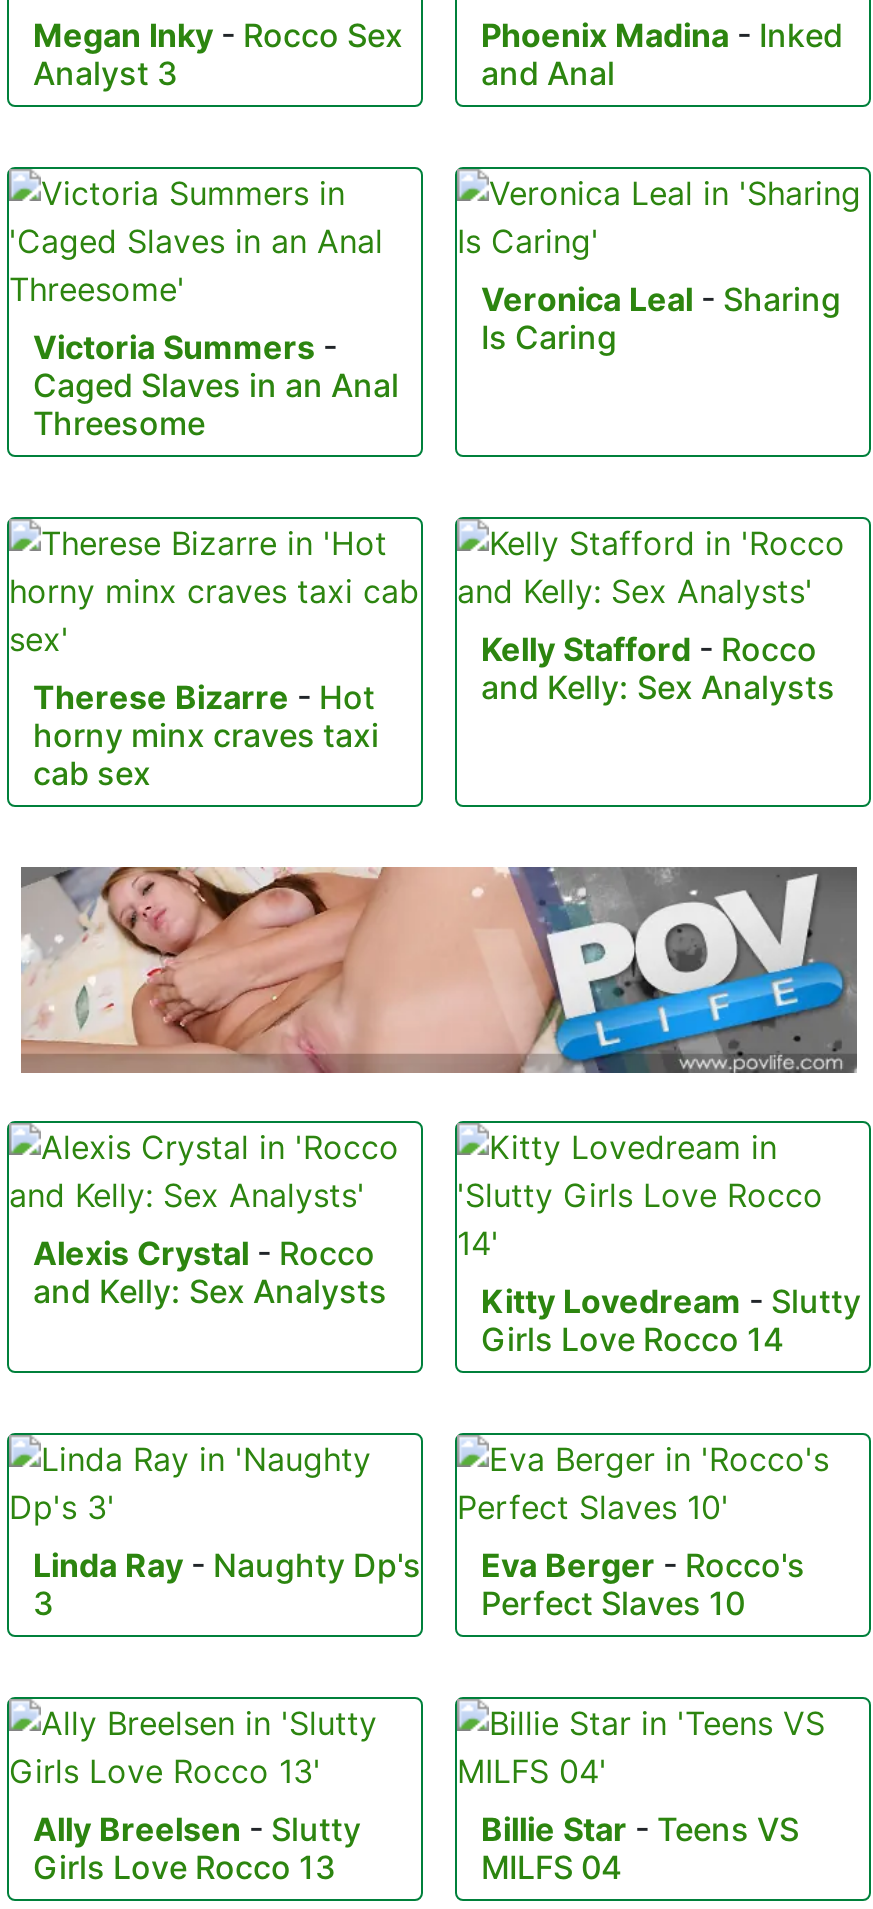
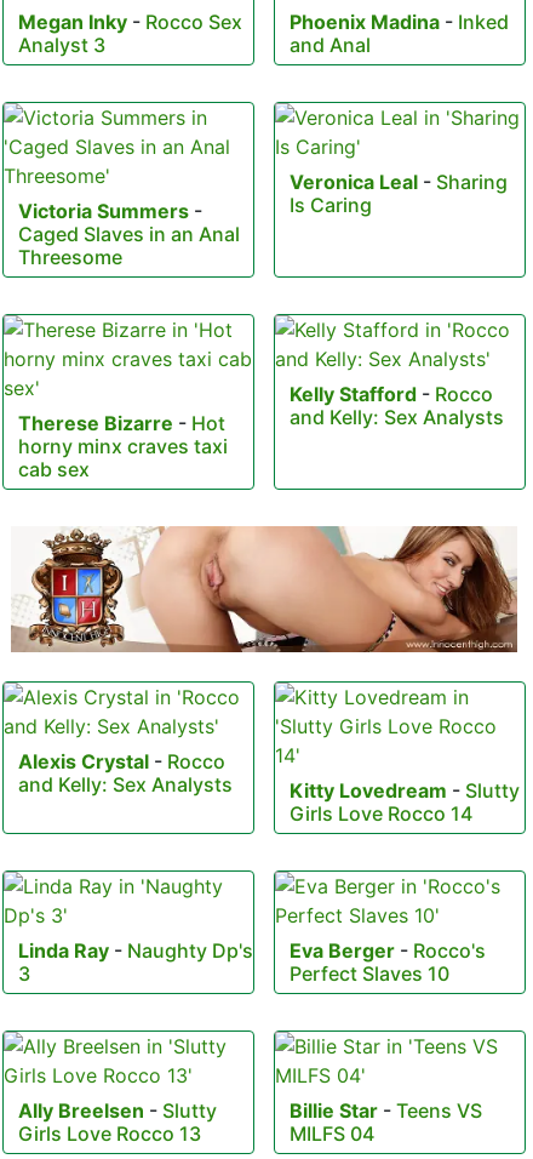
[19,865,859,1075] [image] -> [11,525,517,653] [image]

